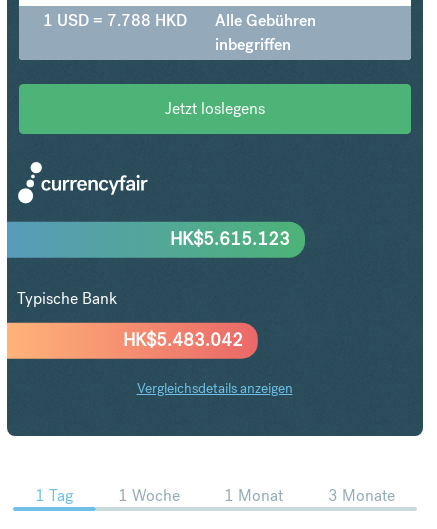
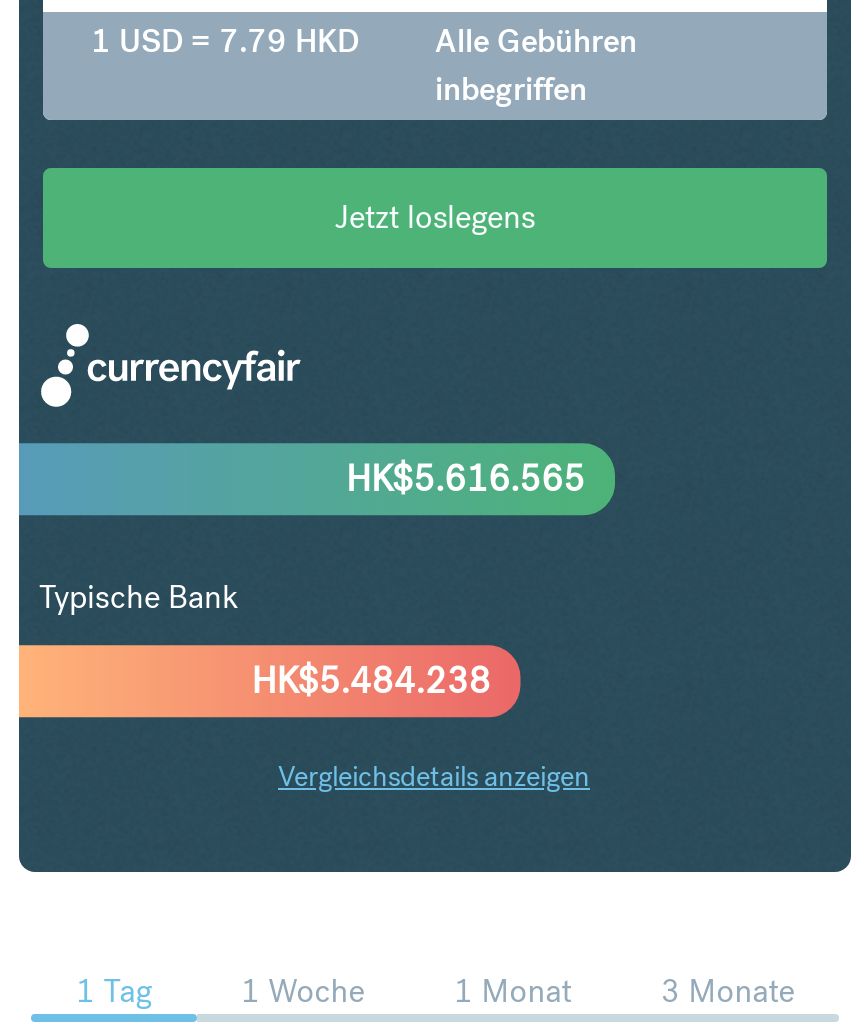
[43,10,316,31] 1 USD = 7.788 HKD Alle Gebühren -> [91,19,637,61] 1 USD = 7.79 HKD Alle Gebühren
[170,227,290,250] HK$5.615.123 -> [346,455,585,501] HK$5.616.565
[123,328,243,351] HK$5.483.042 -> [251,657,491,703] HK$5.484.238

